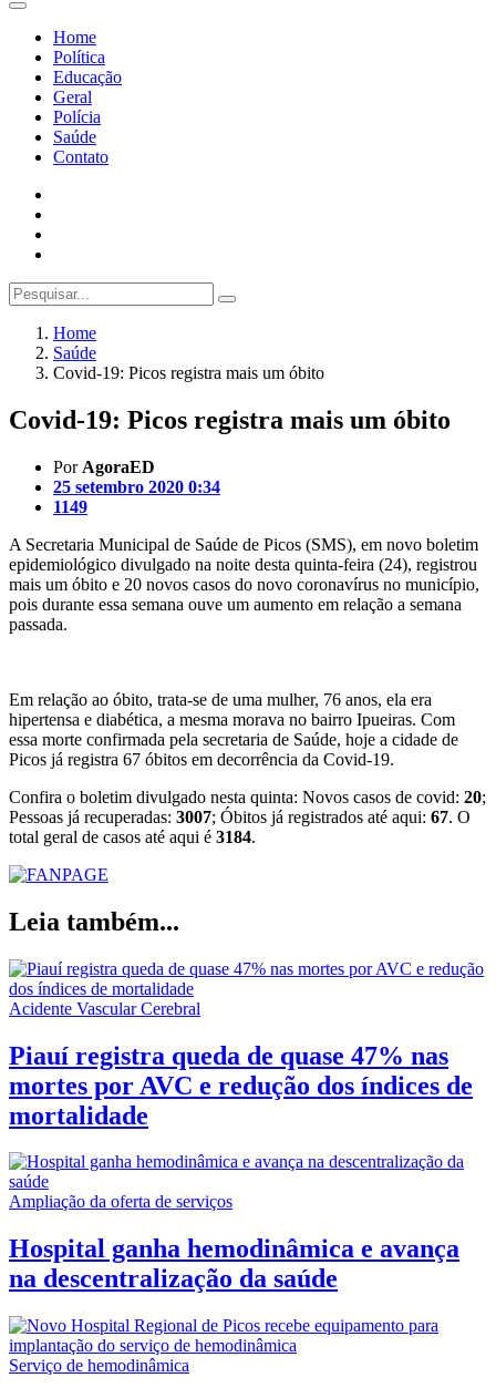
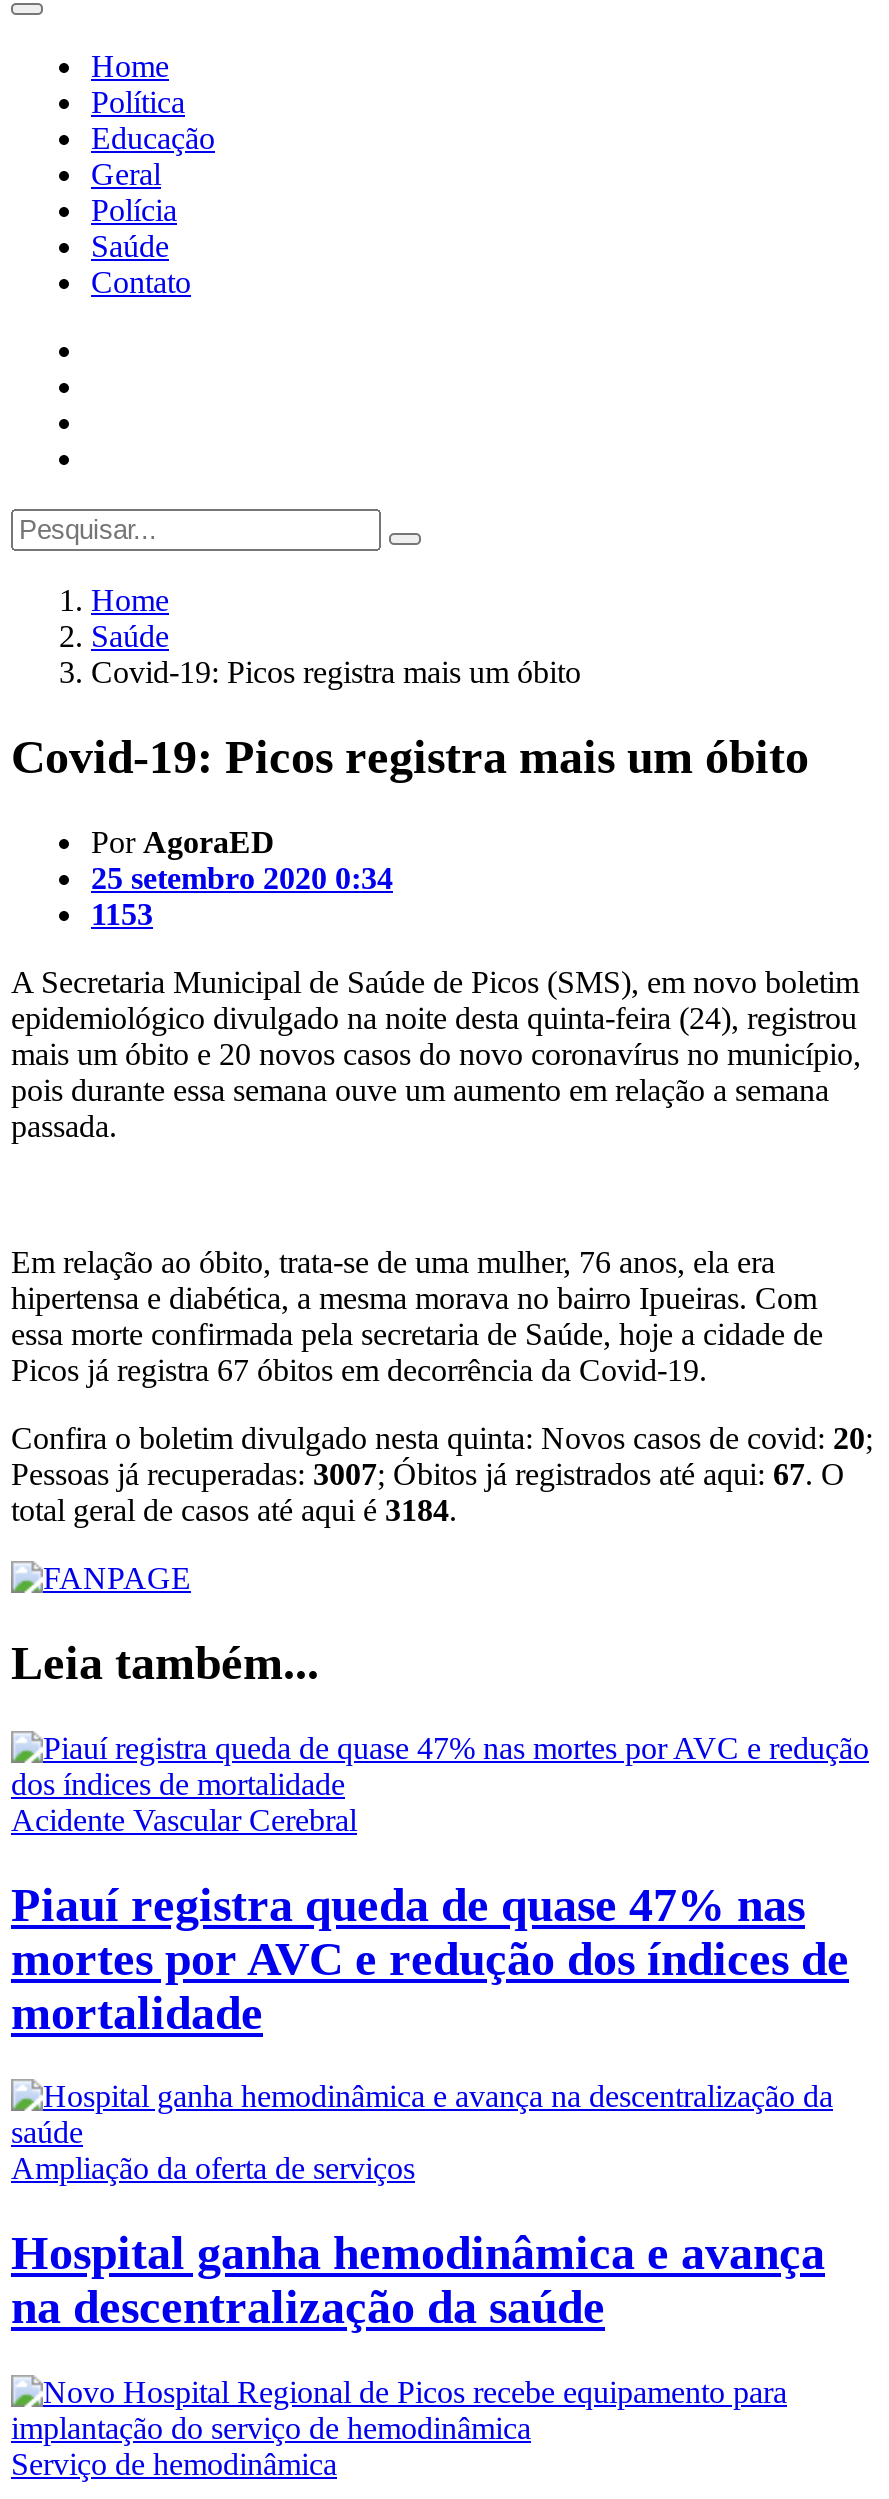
[53,497,87,516] 1149 -> [91,897,153,931] 1153

